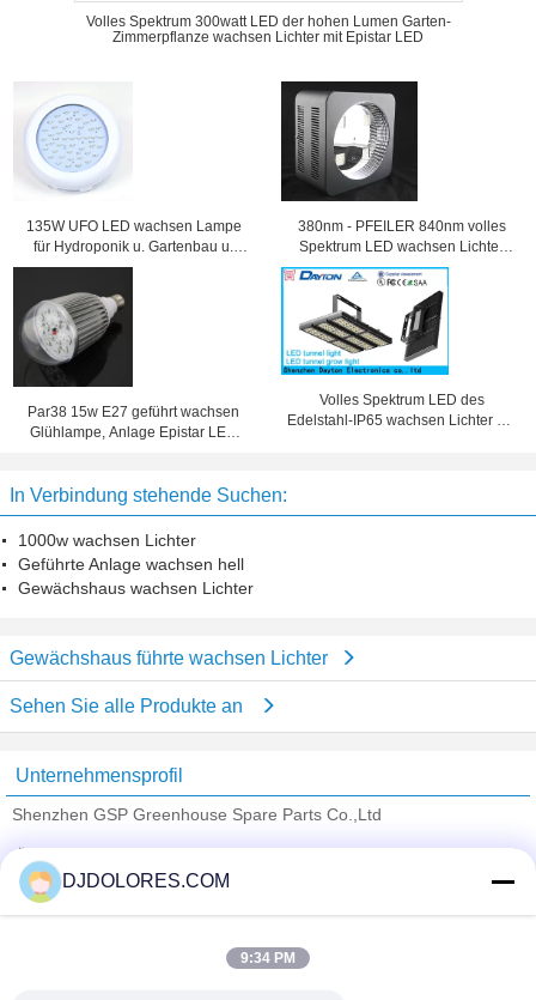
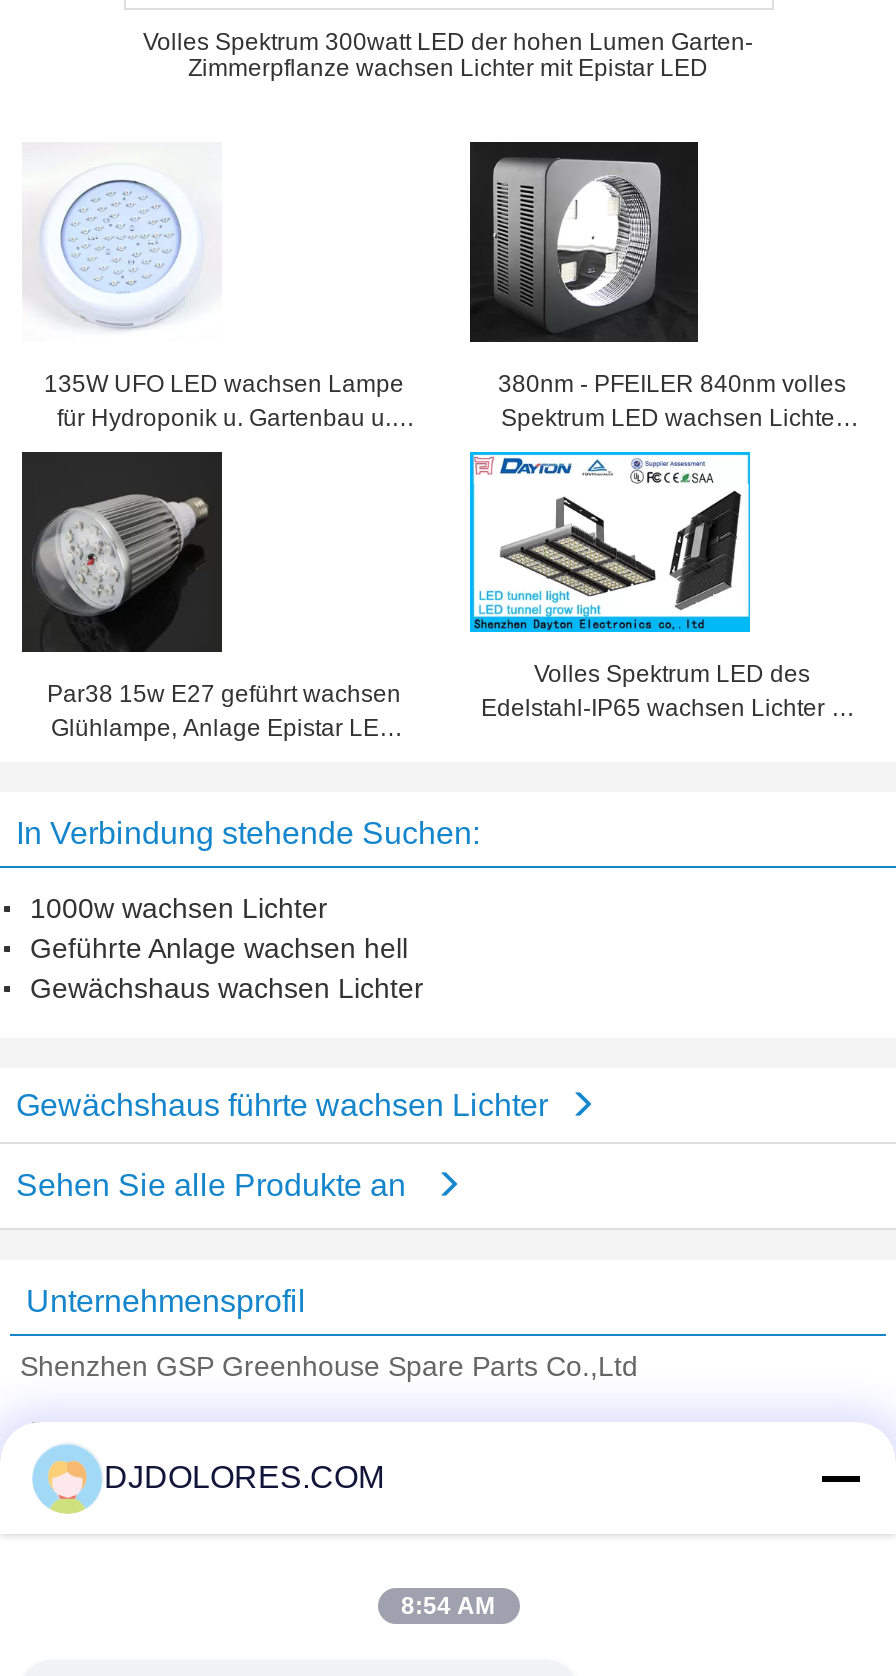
[240,950,296,966] 9:34 PM -> [401,1592,495,1620] 8:54 AM

